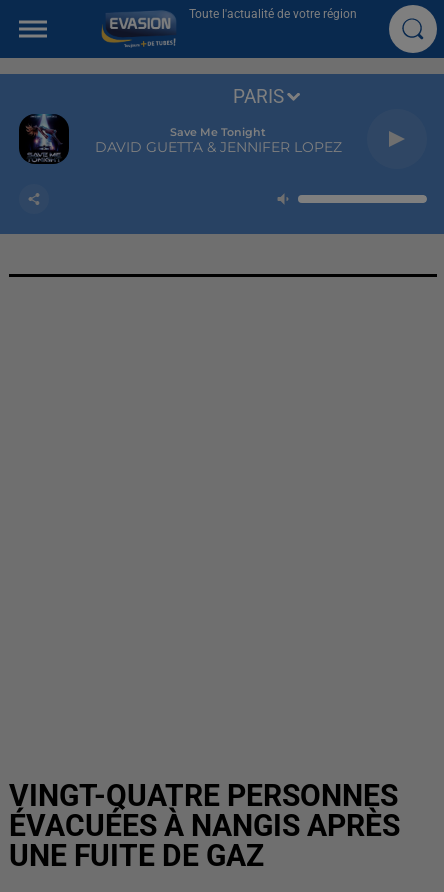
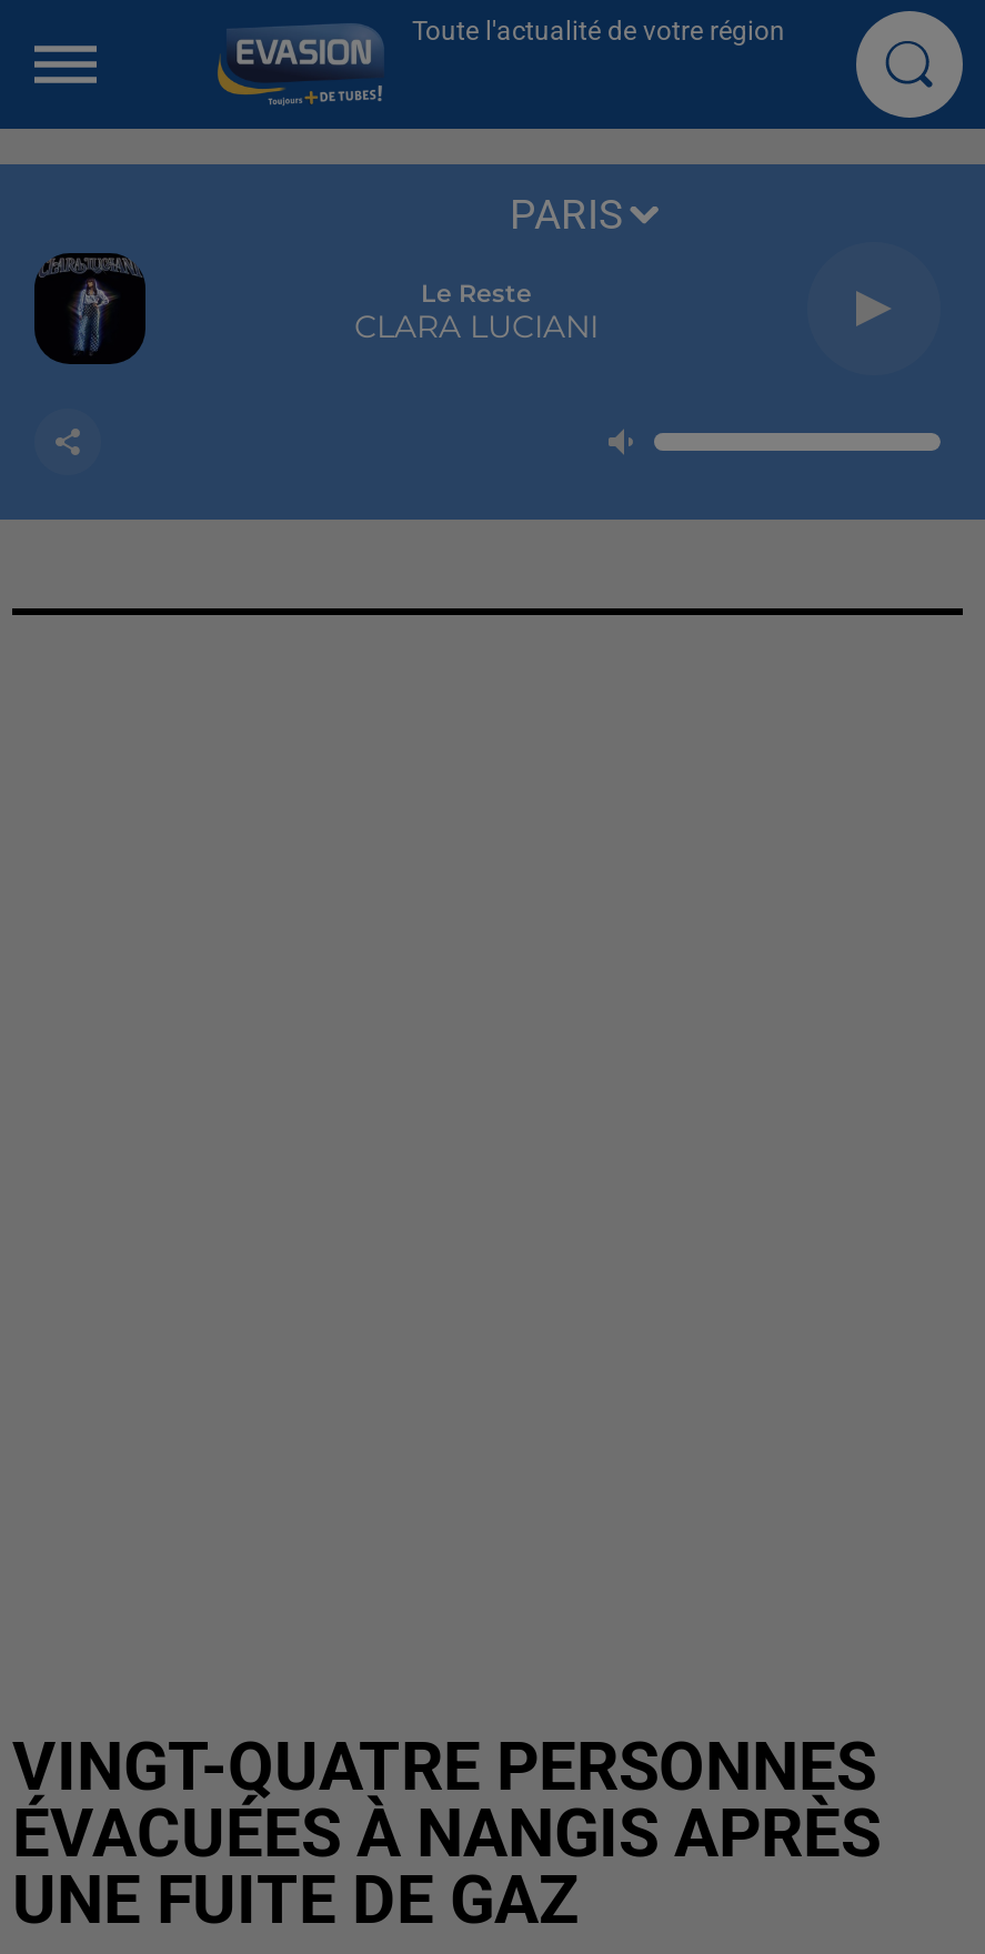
[21,113,67,163] [image] -> [41,251,139,362] [image]
[94,125,341,156] Save Me Tonight | DAVID GUETTA & JENNIFER LOPEZ -> [354,278,599,346] Le Reste | CLARA LUCIANI

